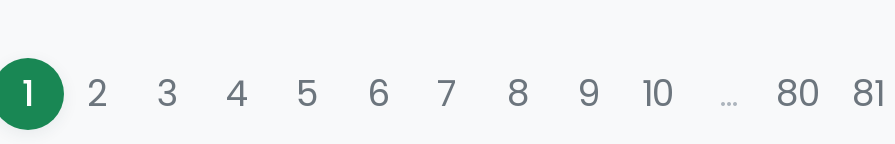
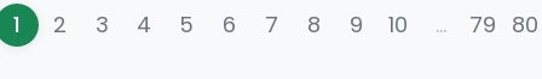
[776,68,884,118] 80 | 81 -> [469,10,538,40] 79 80

